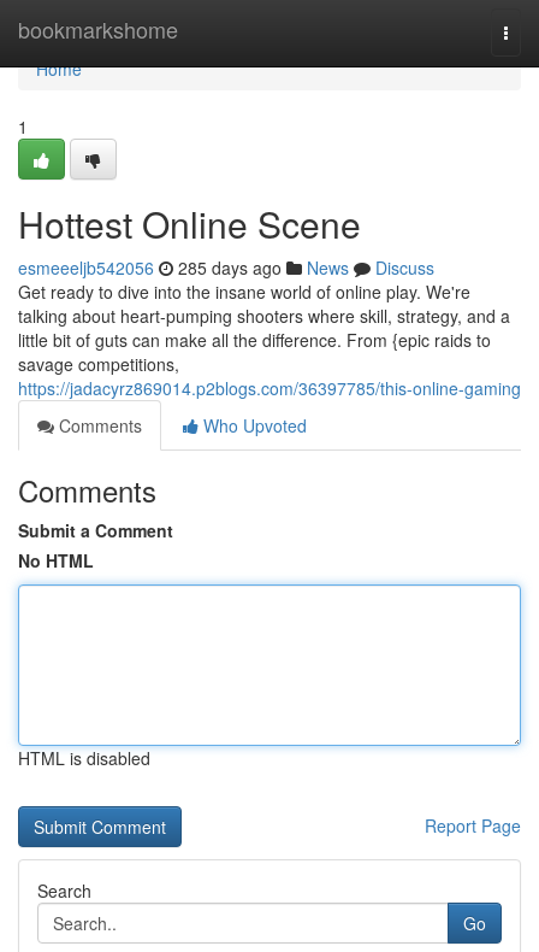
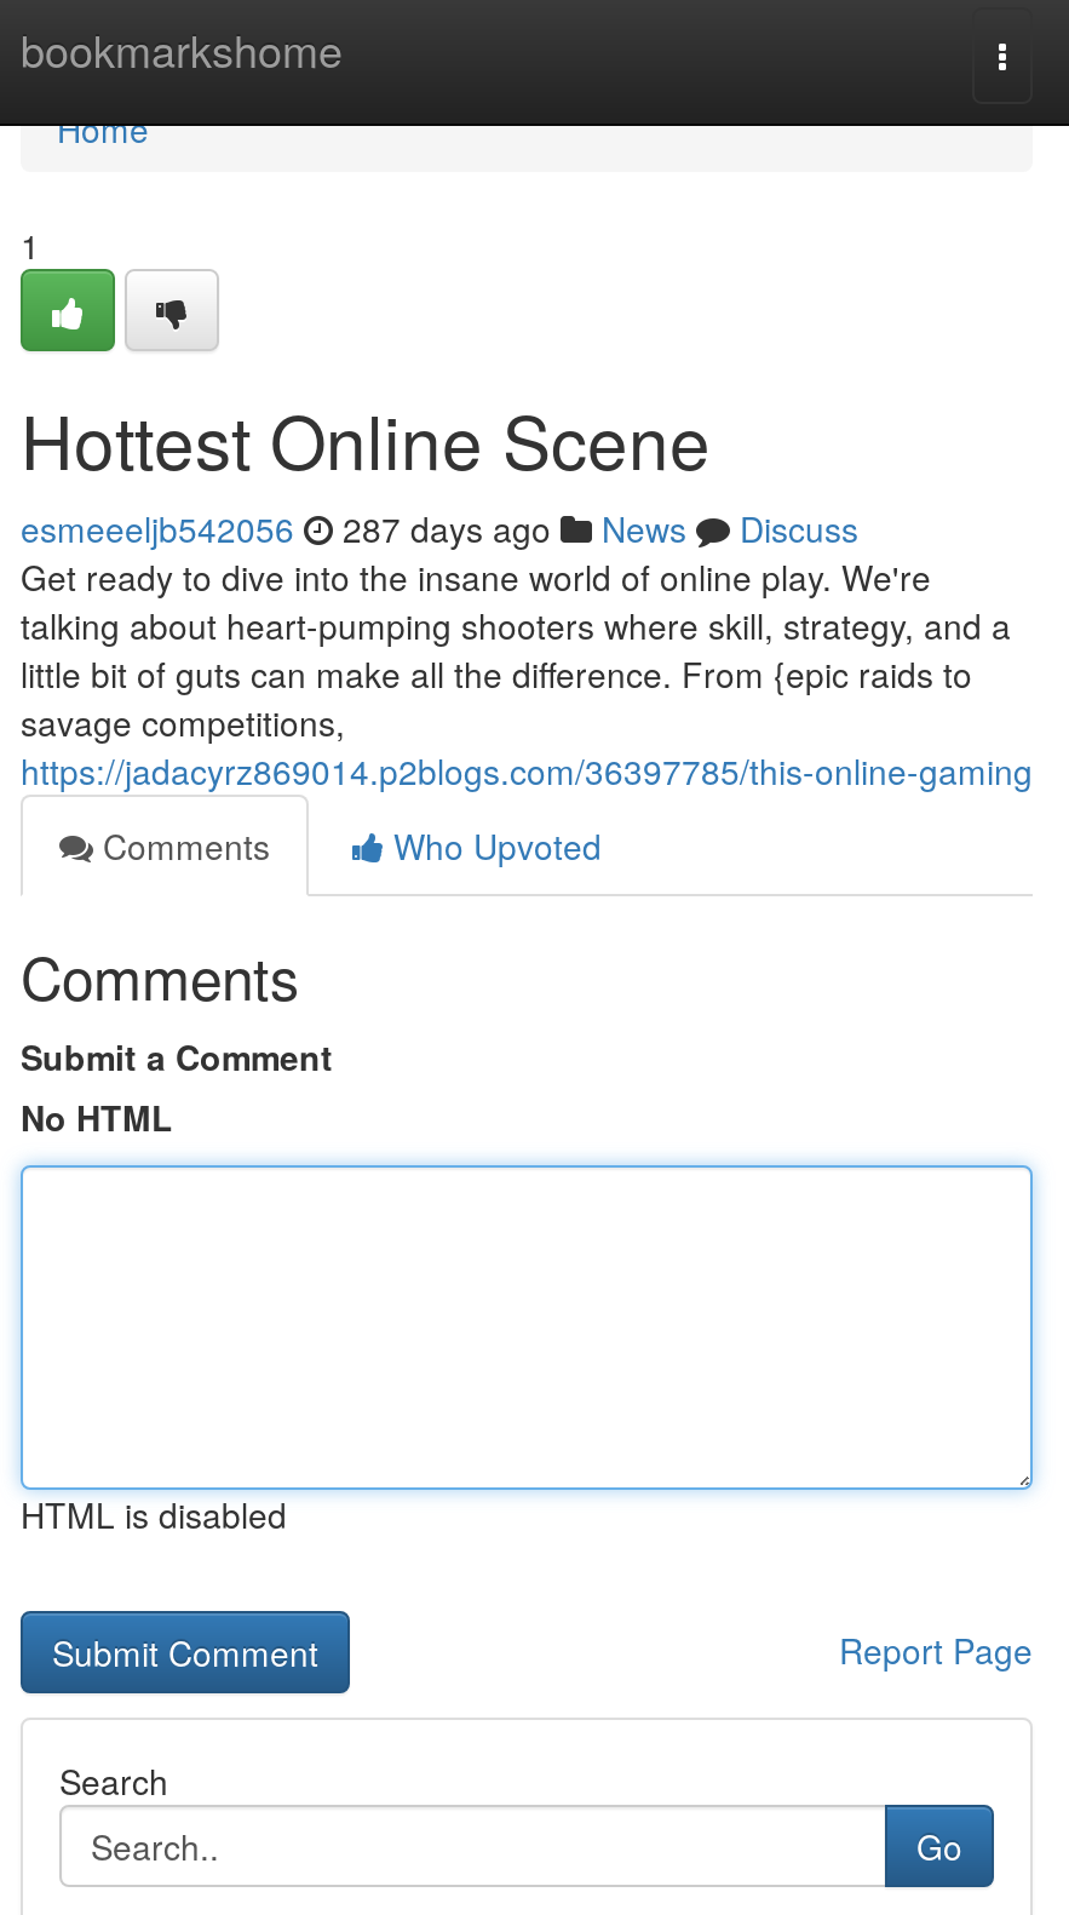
[18,255,434,280] esmeeeljb542056 285 days ago News Discuss -> [21,504,858,552] esmeeeljb542056 287 days ago News Discuss

